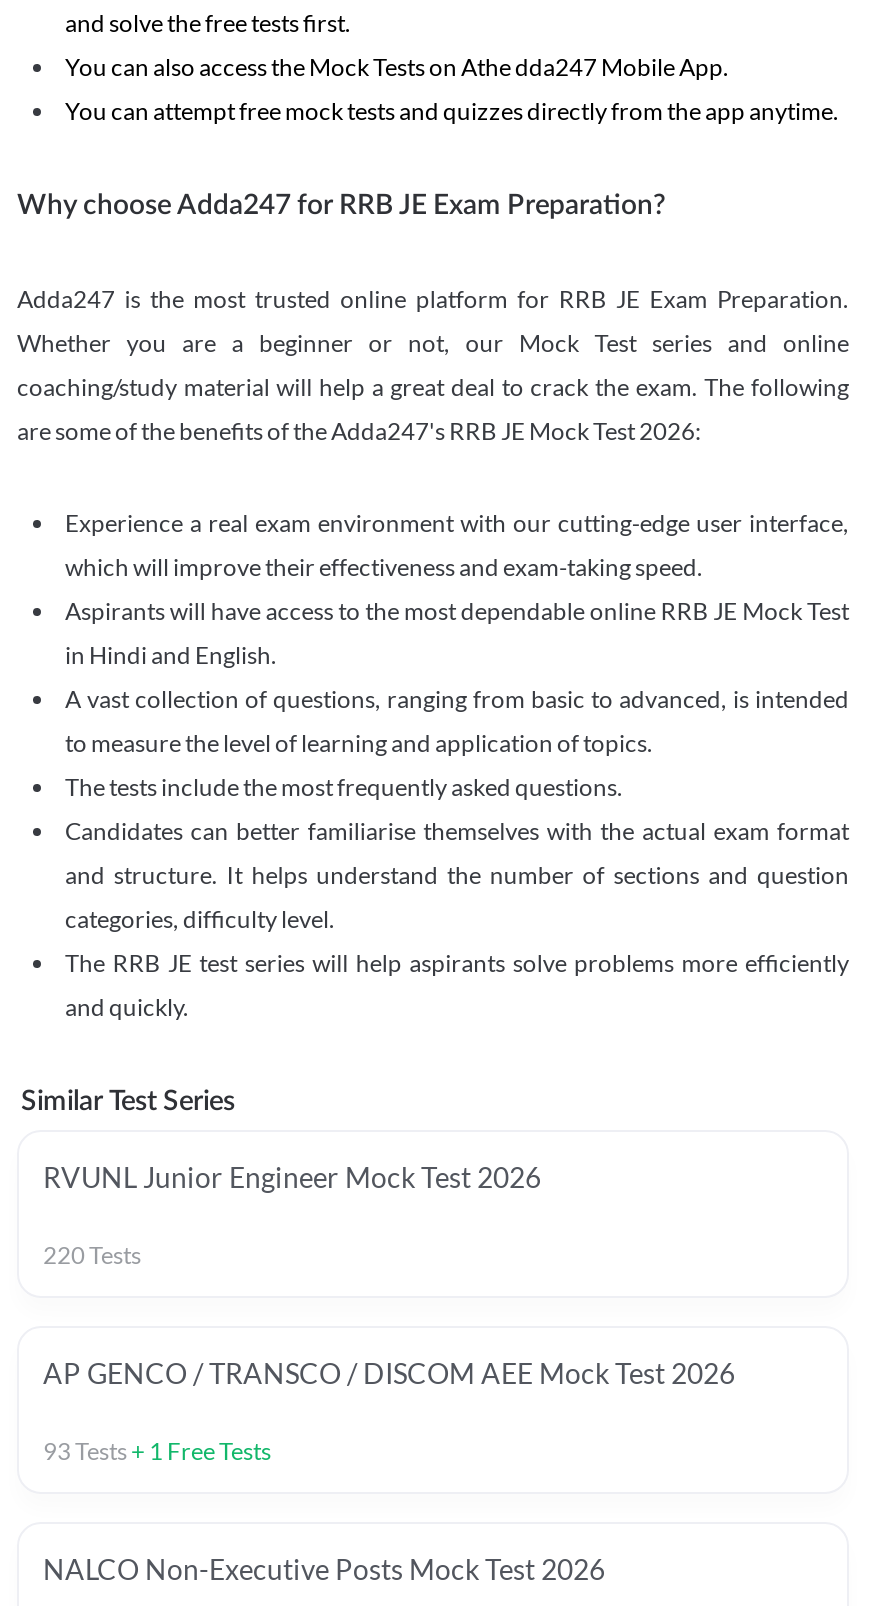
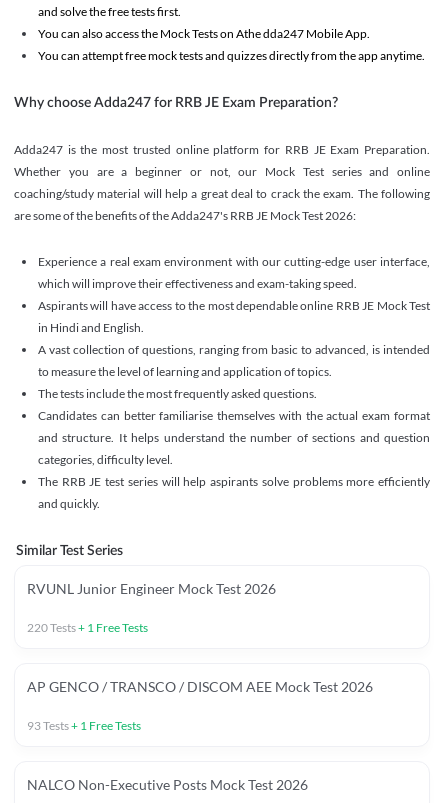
[43,1240,141,1270] 220Tests -> [27,620,148,635] 220Tests + 1 Free Tests

